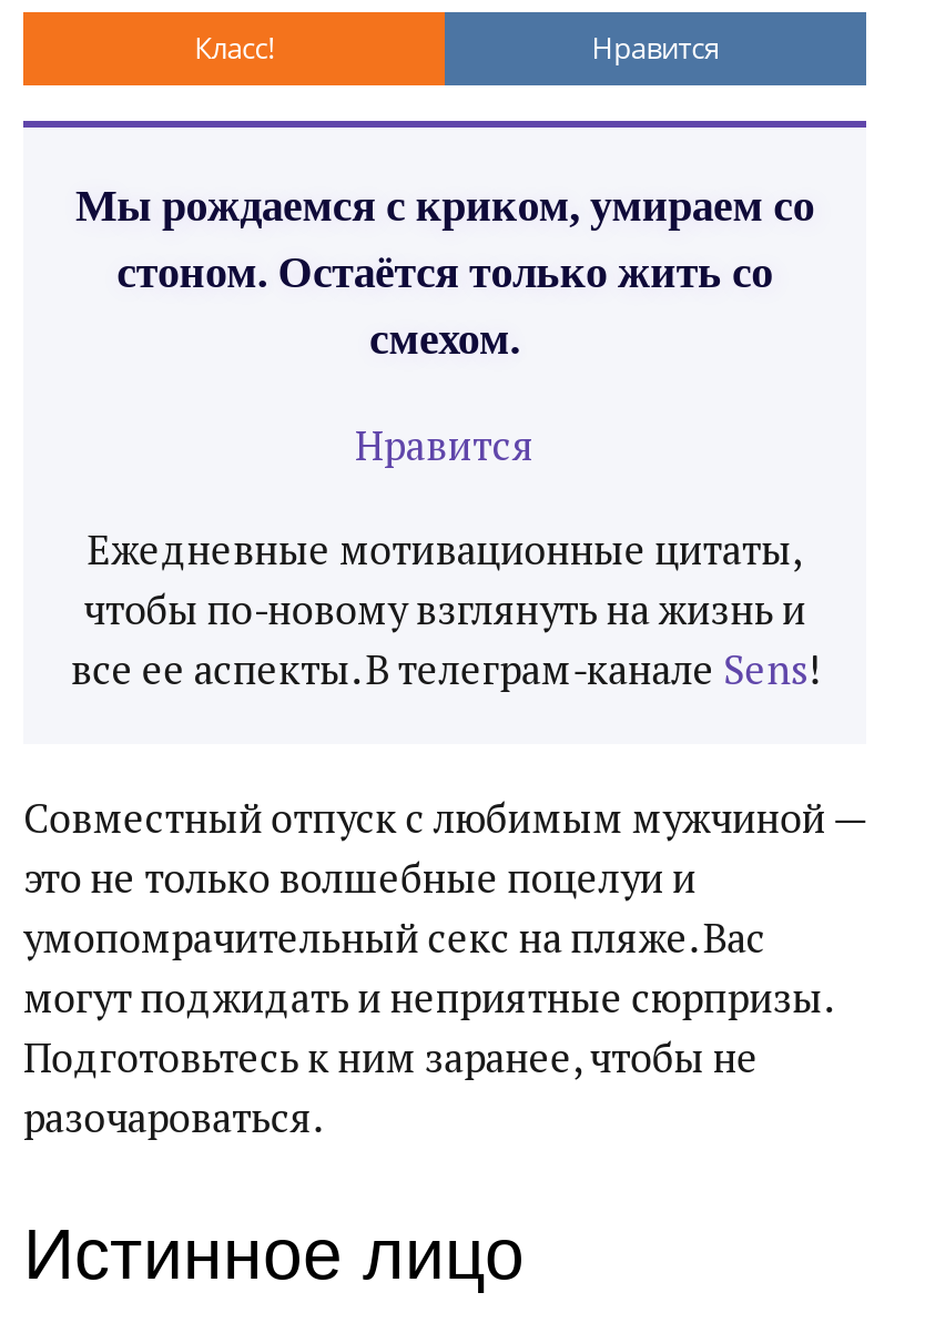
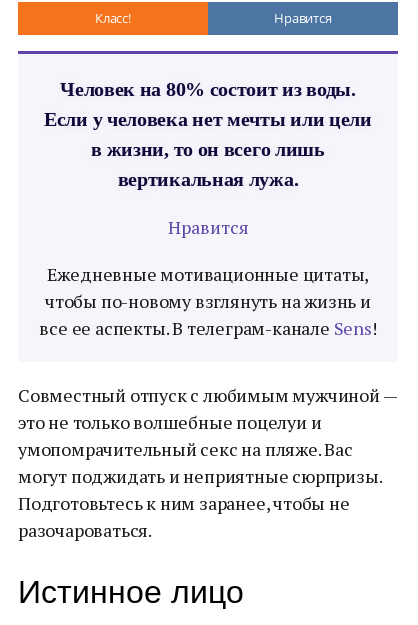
[75,180,814,362] Мы рождаемся с криком, умираем со | стоном. Остаётся только жить со | смехом. -> [44,78,372,190] Человек на 80% состоит из воды. | Если у человека нет мечты или цели | в жизни, то он всего лишь | вертикальная лужа.

